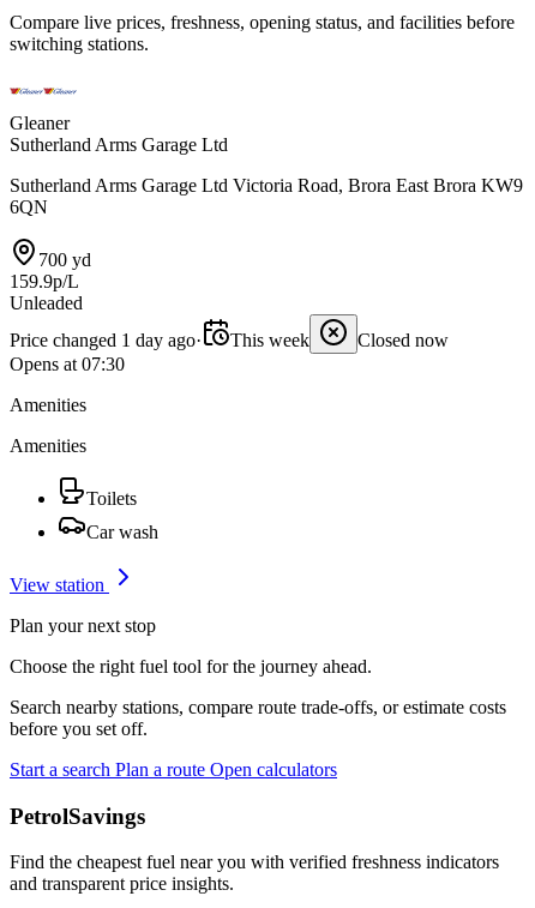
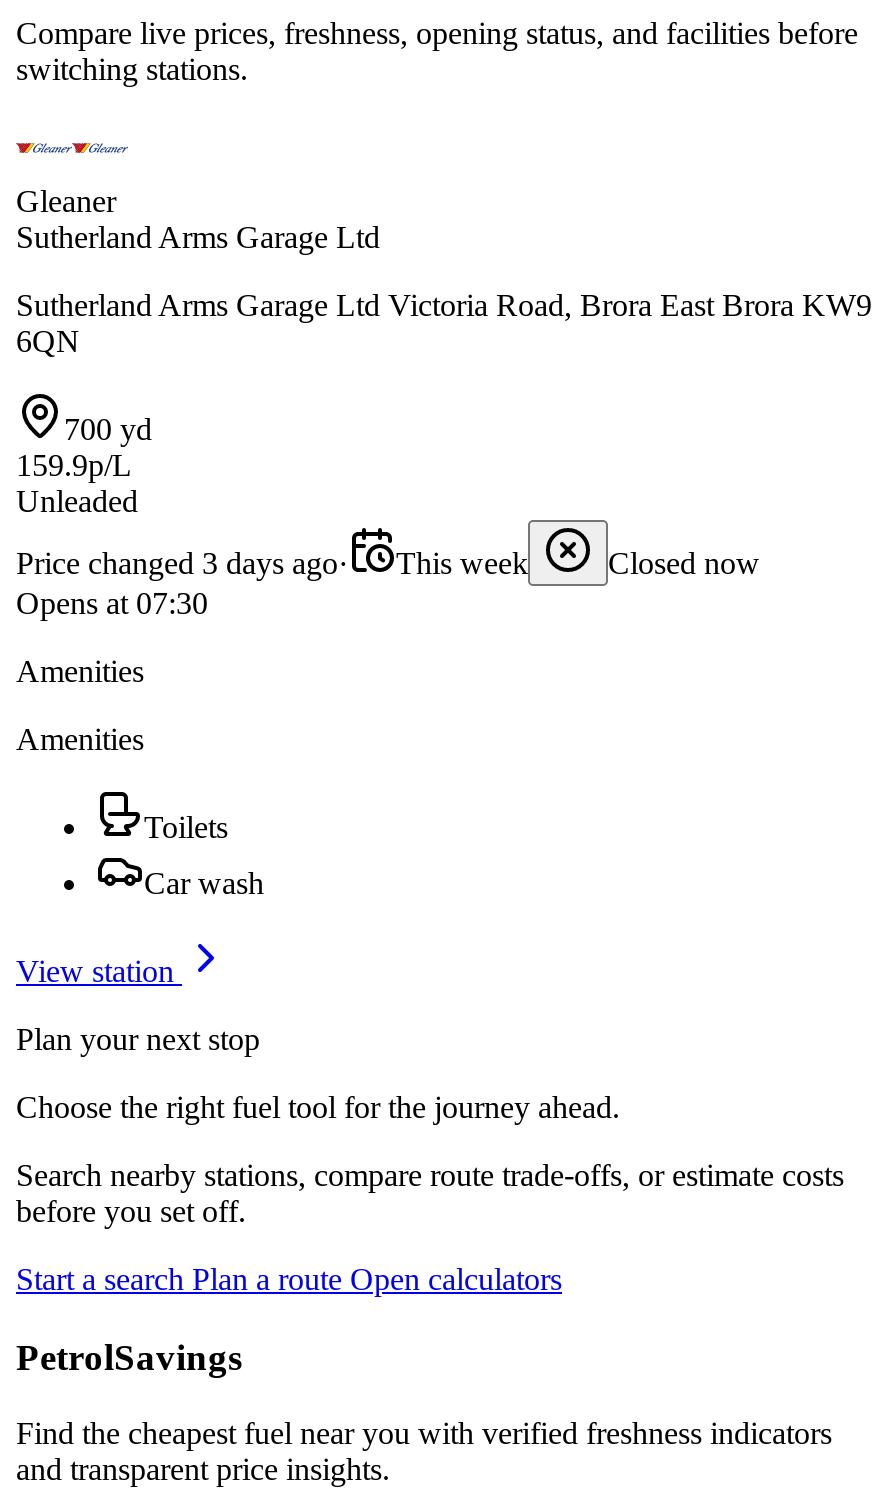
[10,330,202,350] Price changed 1 day ago· -> [16,546,348,580] Price changed 3 days ago·

